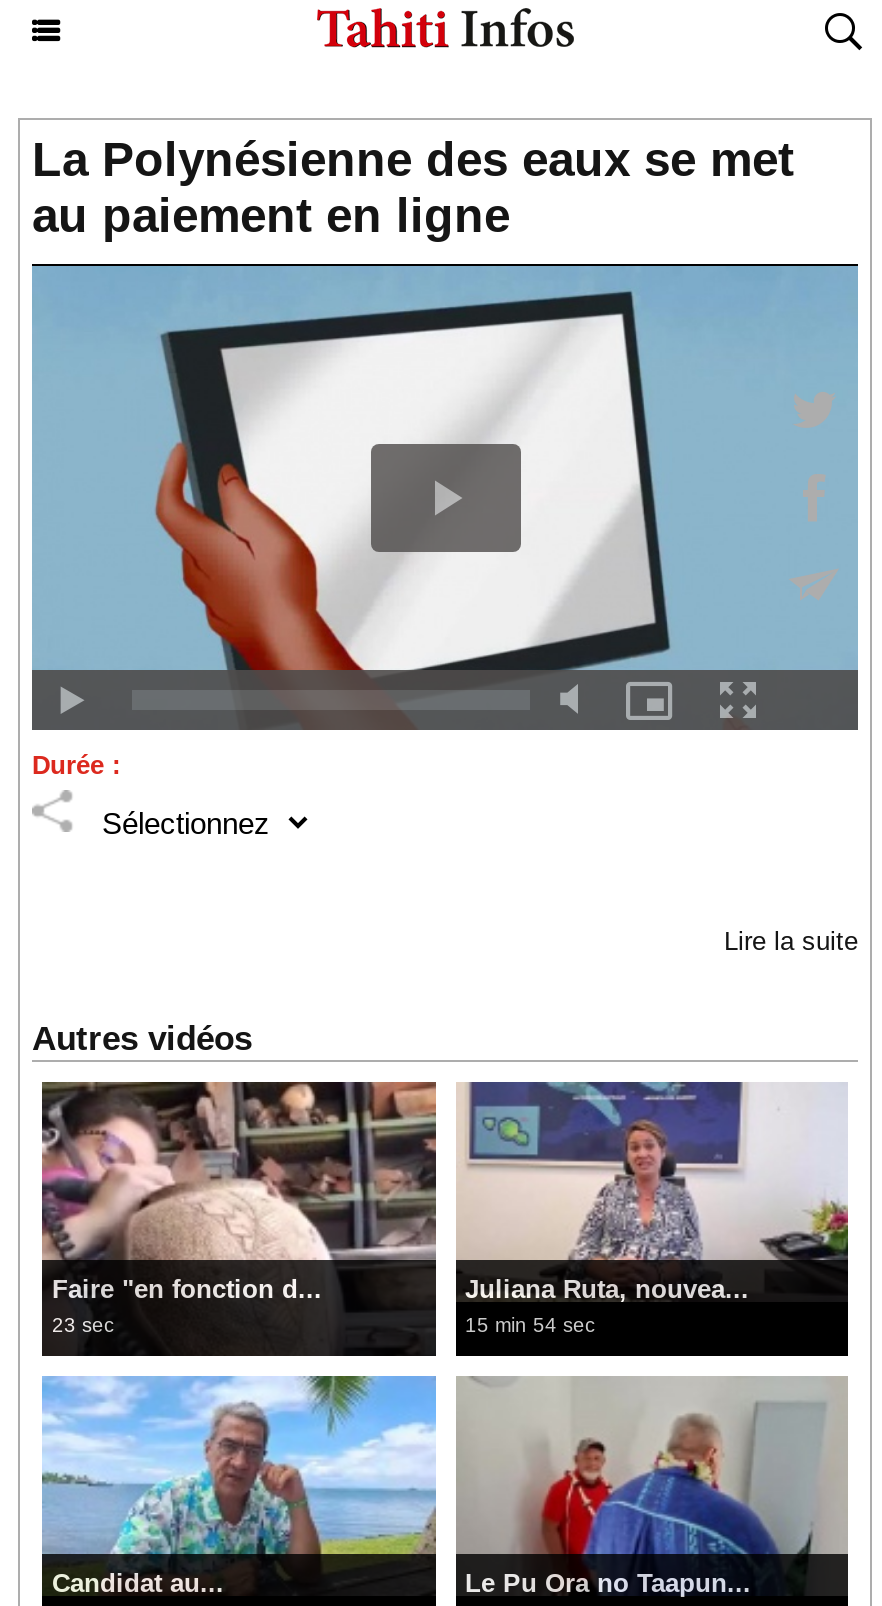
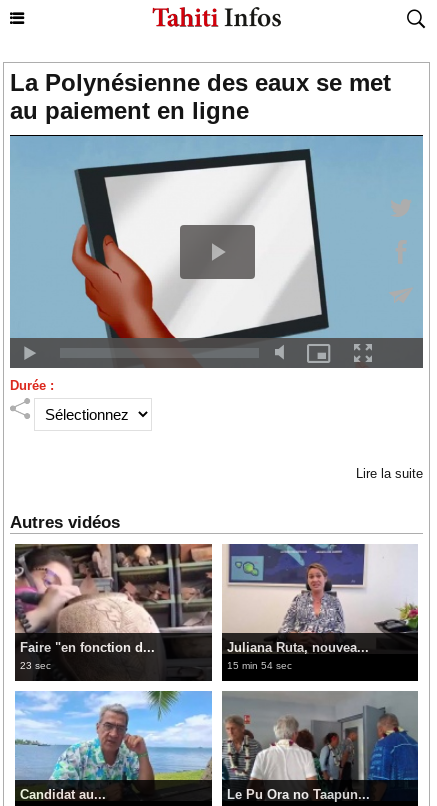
[458,1380,848,1592] [image] -> [222,692,418,798] [image]

